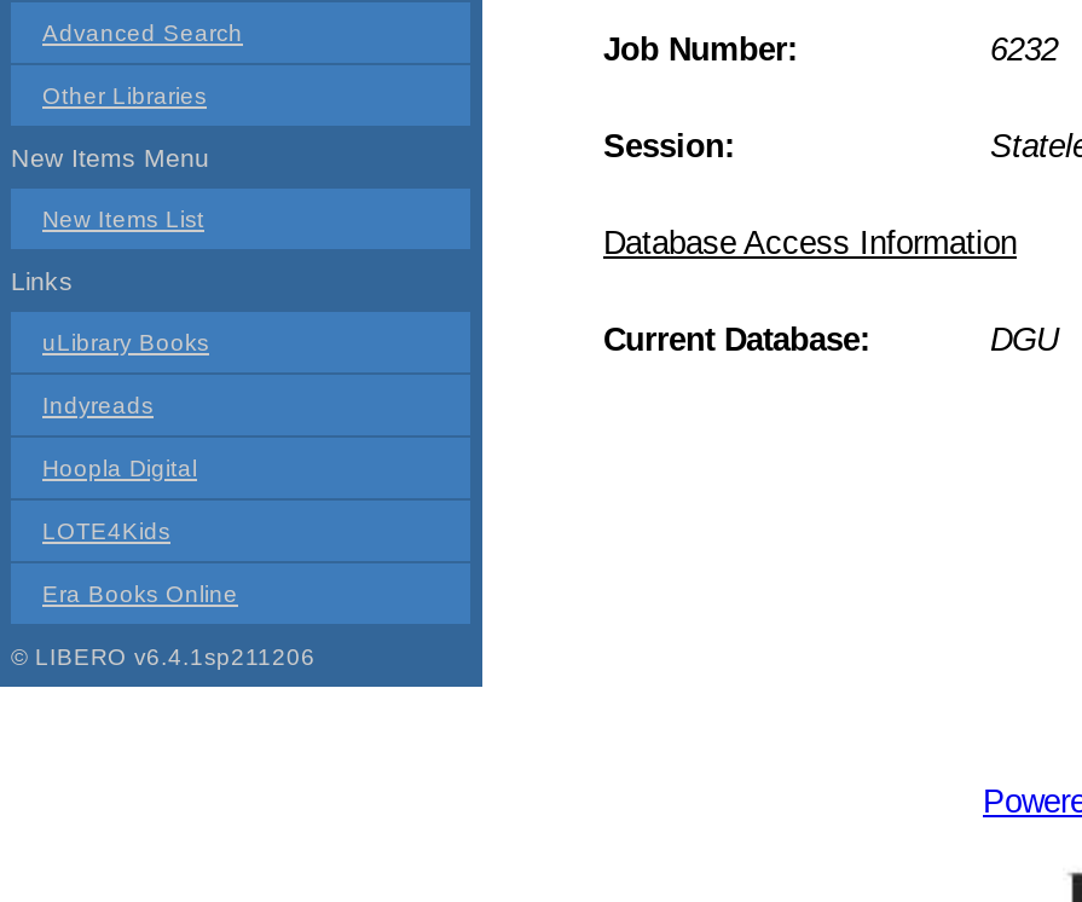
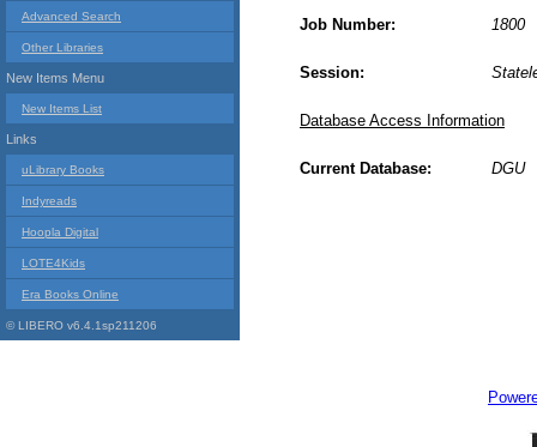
[990,31,1058,68] 6232 -> [491,16,525,34] 1800

